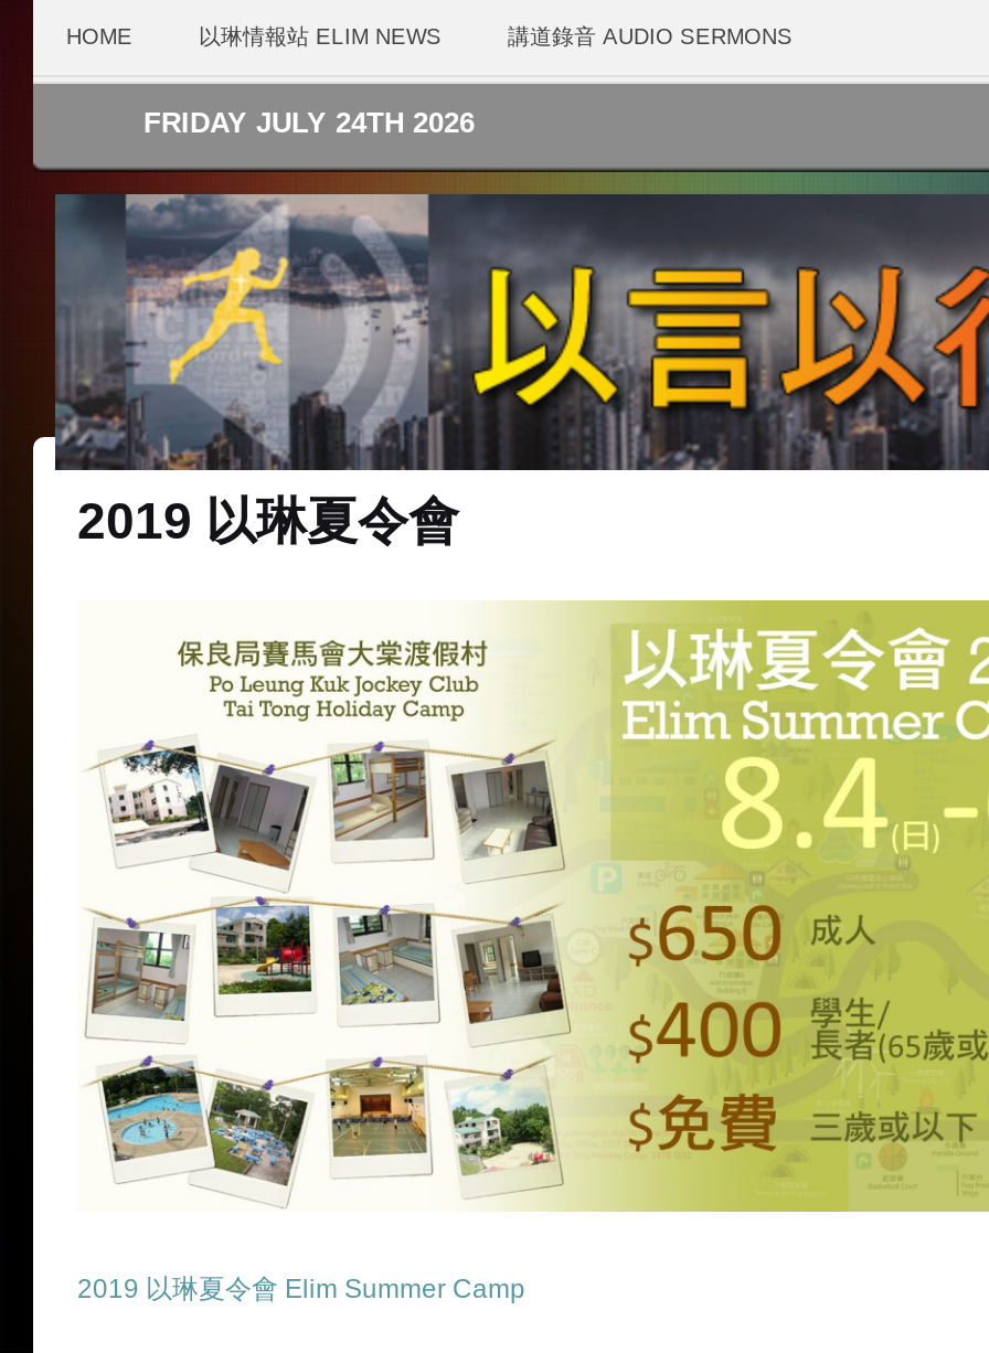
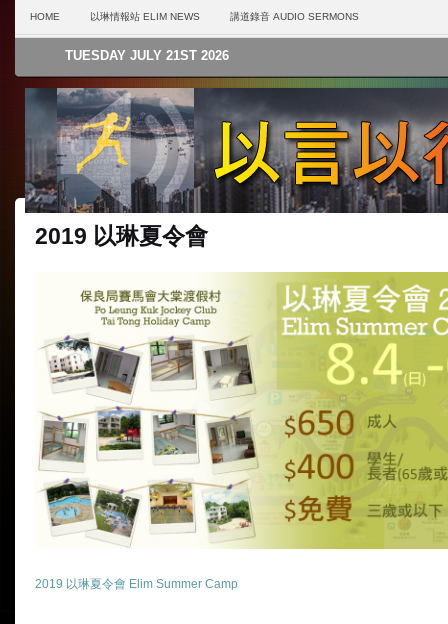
[143,106,475,139] FRIDAY JULY 24TH 2026 -> [65,48,229,63] TUESDAY JULY 21ST 2026

